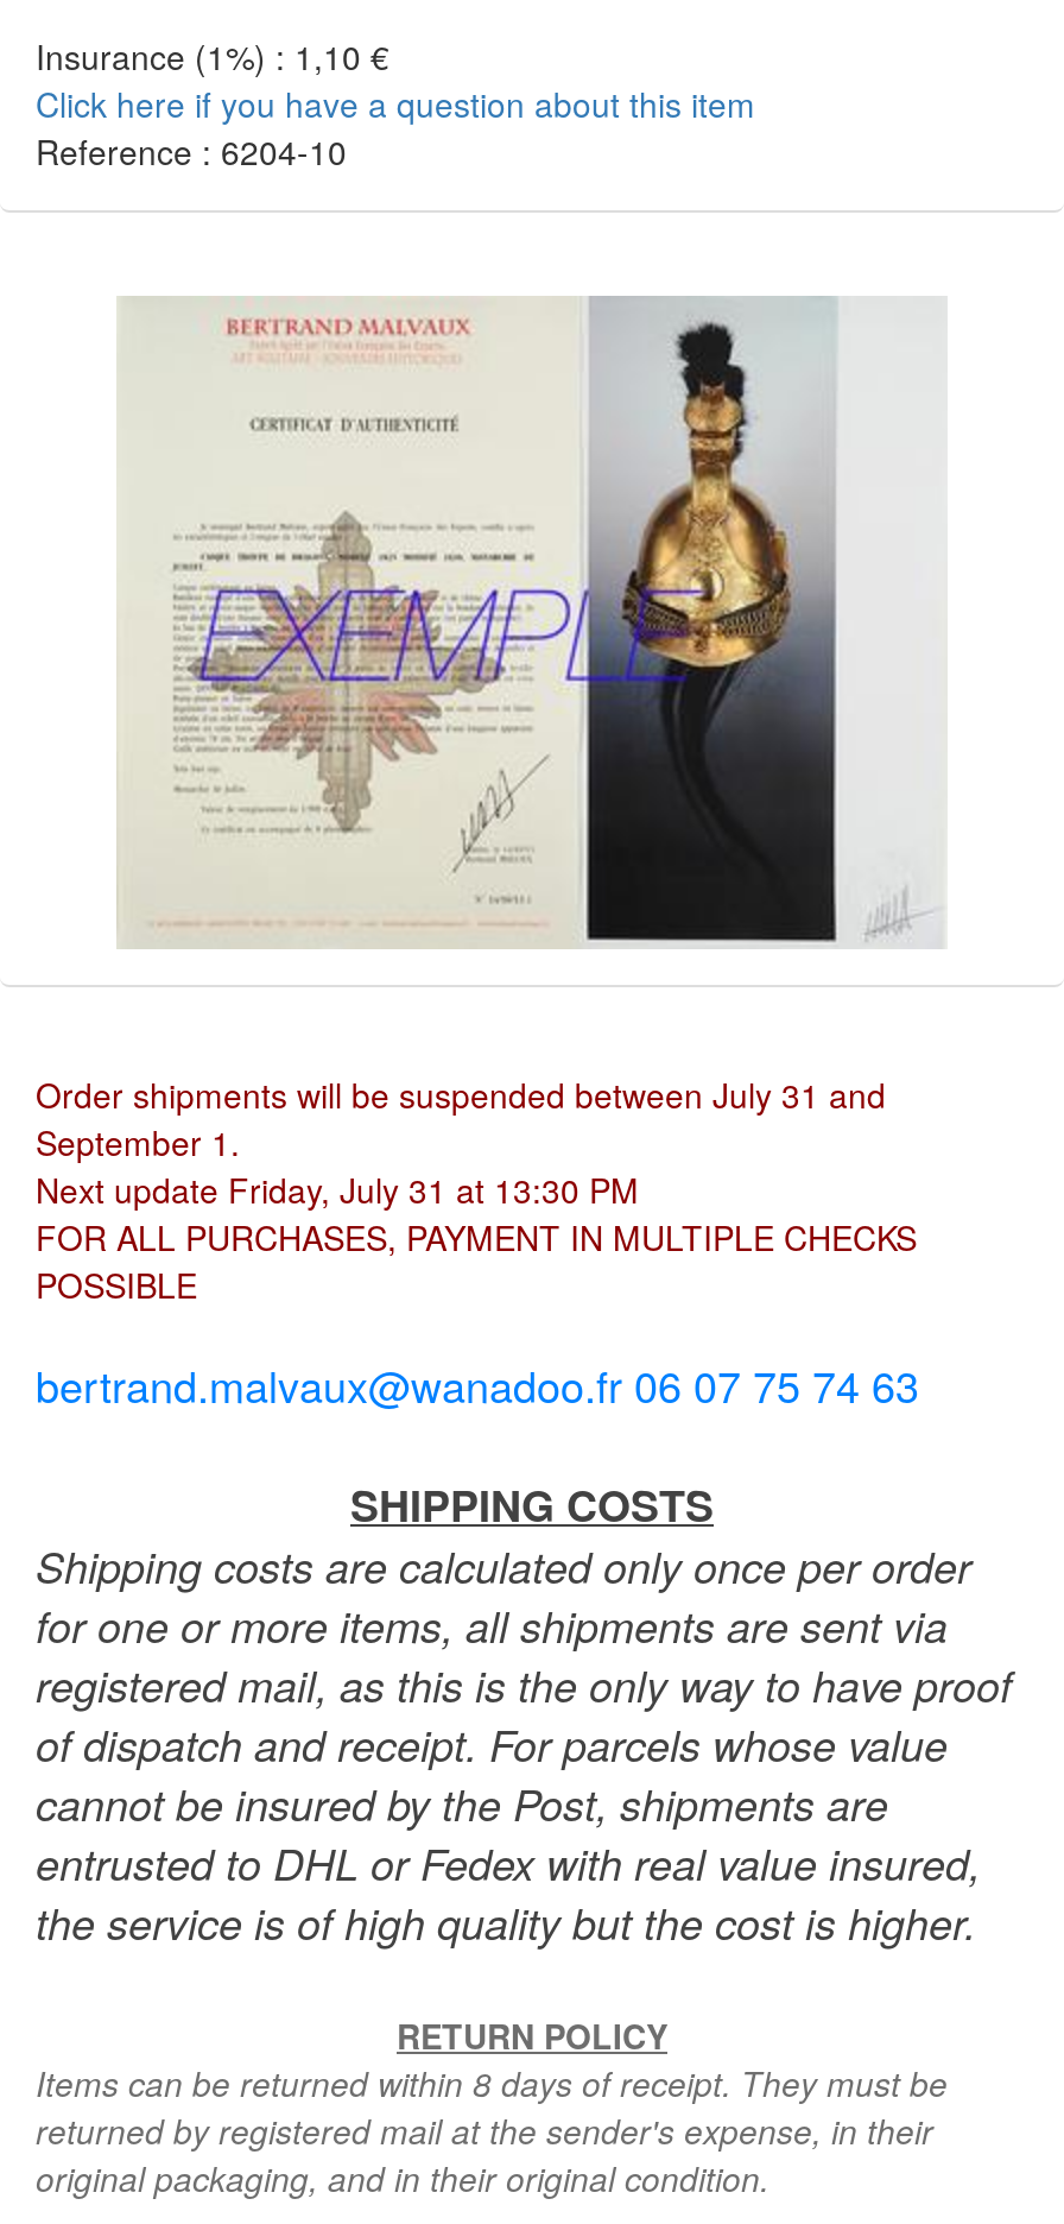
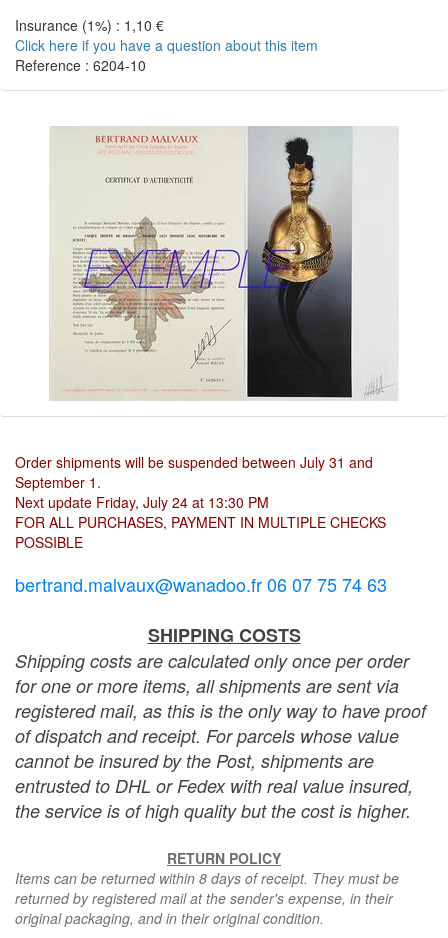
[36,1165,639,1213] Next update Friday, July 31 at 13:30 PM -> [15,492,269,512] Next update Friday, July 24 at 13:30 PM

